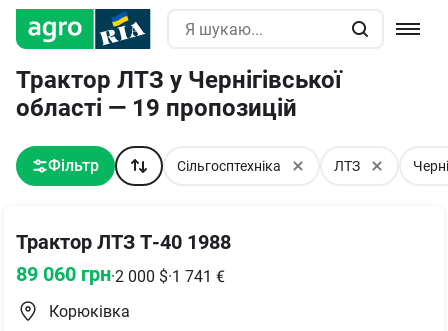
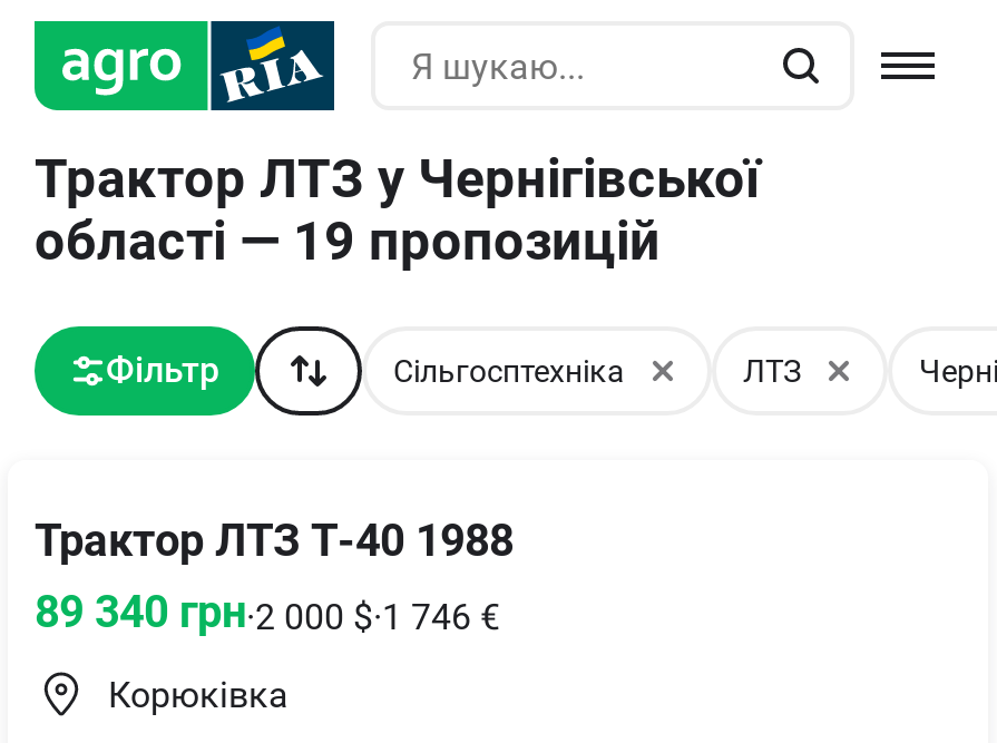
[16,262,225,286] 89 060 грн·2 000 $·1 741 € -> [35,585,500,638] 89 340 грн·2 000 $·1 746 €

